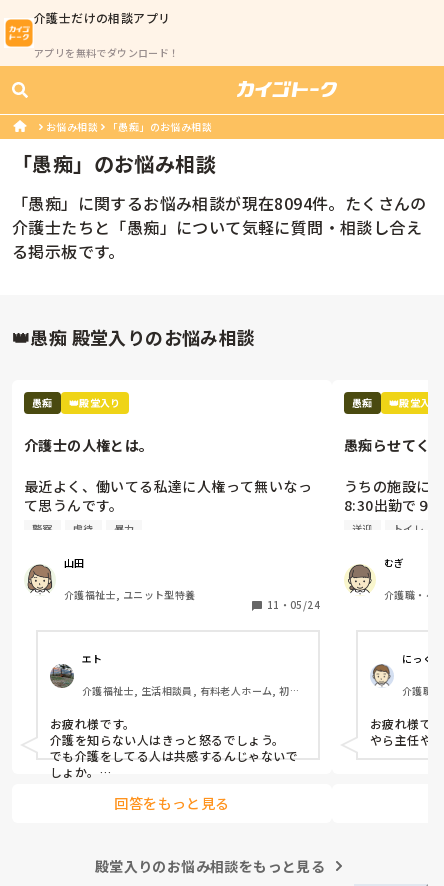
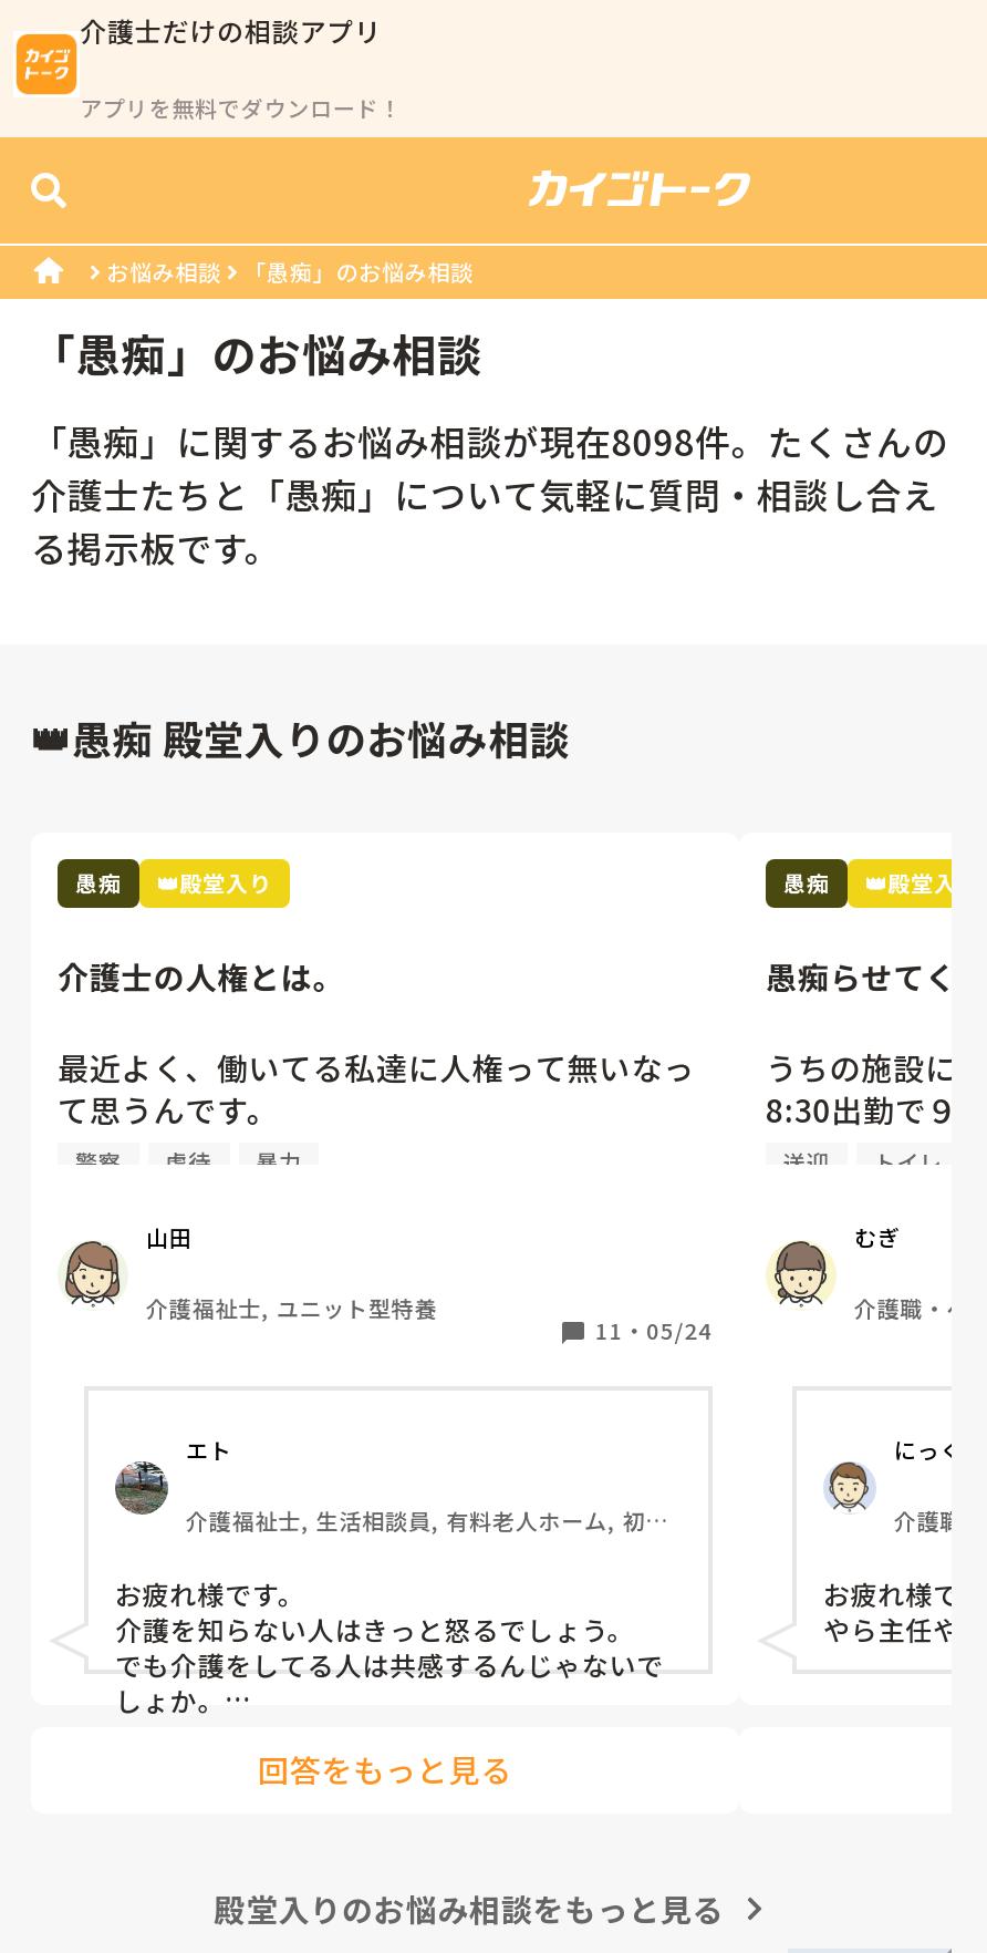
[12,191,427,215] 「愚痴」に関するお悩み相談が現在8094件。たくさんの -> [31,414,949,467] 「愚痴」に関するお悩み相談が現在8098件。たくさんの

